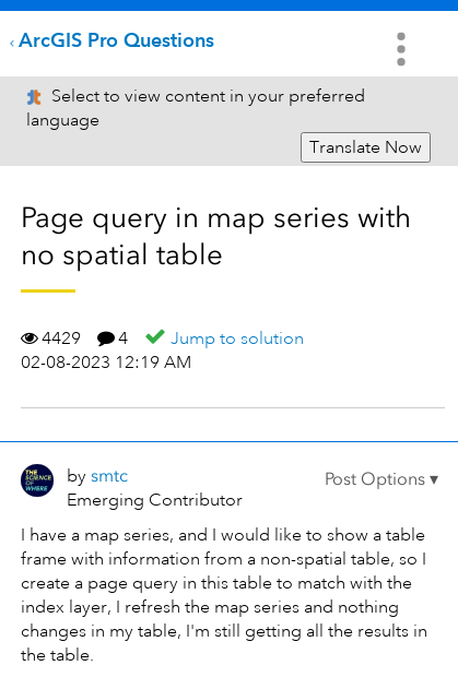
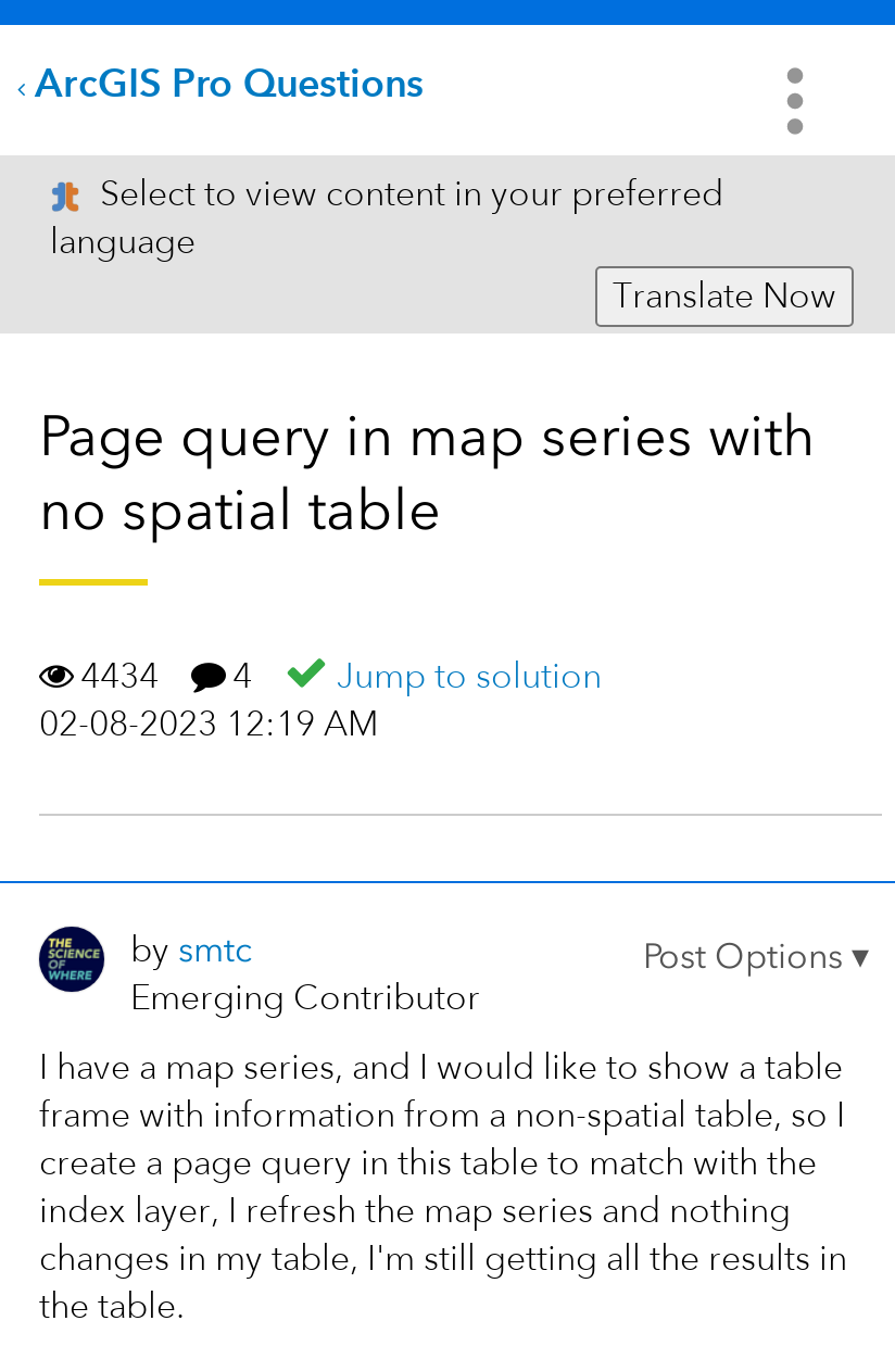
[42,328,304,349] 4429 4 Jump to solution -> [80,655,602,699] 4434 4 Jump to solution

